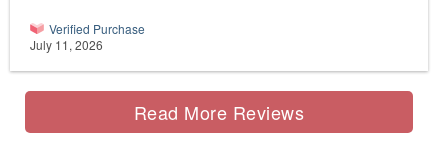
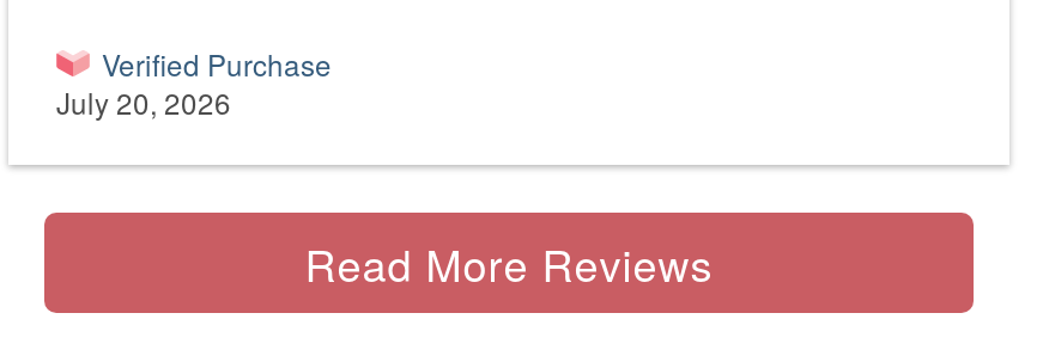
[30,36,103,53] July 11, 2026 -> [56,82,231,122] July 20, 2026

